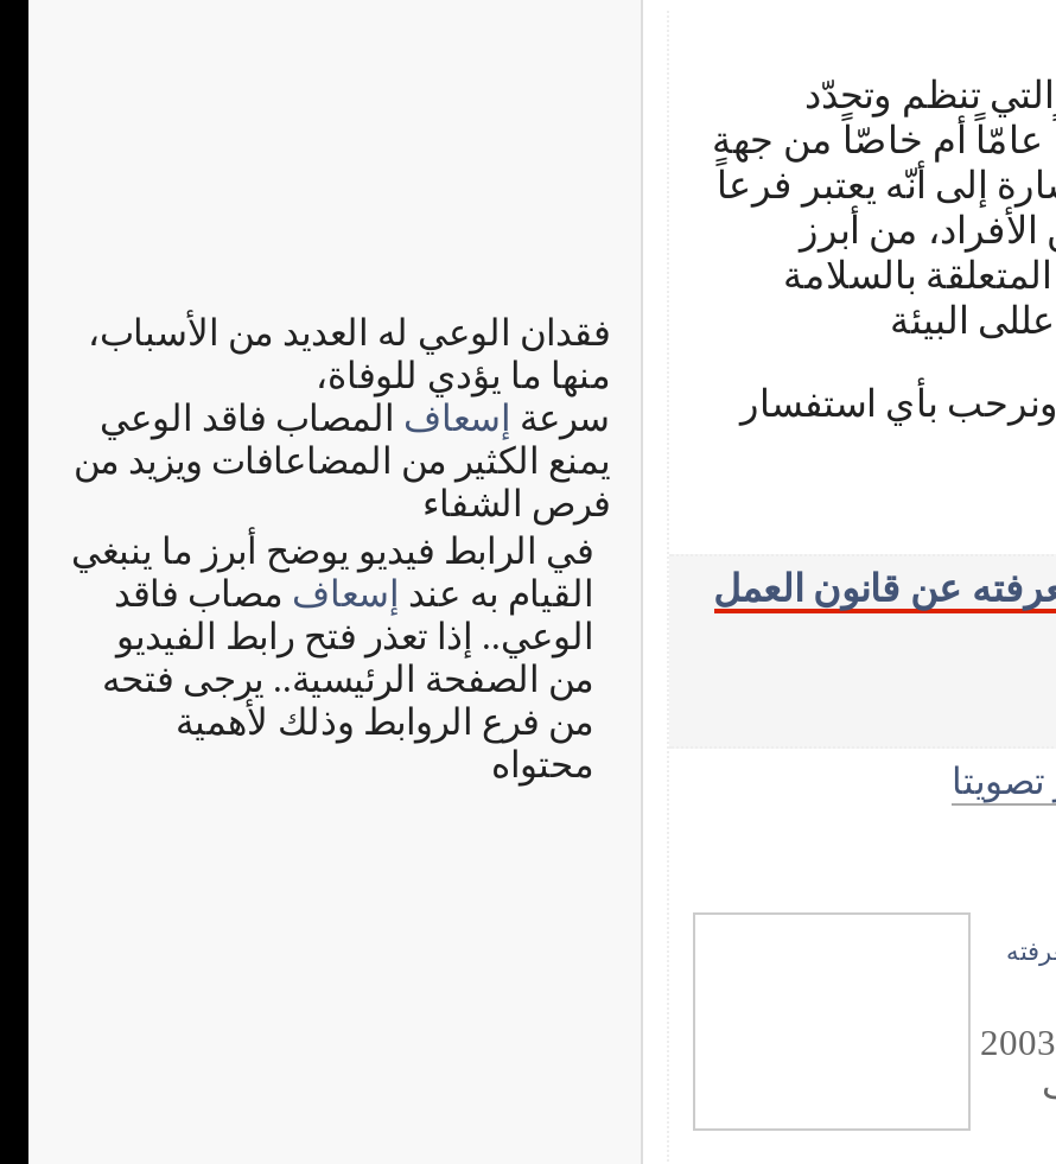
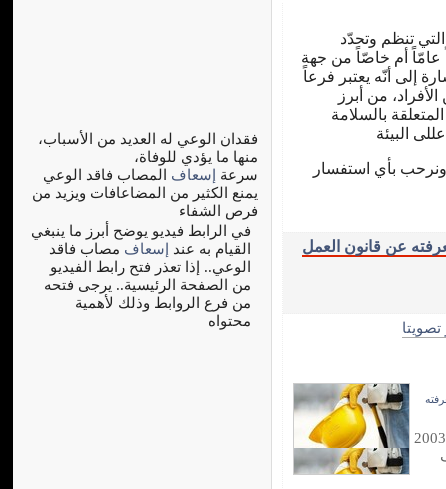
none -> [293,383,410,475] [image]

